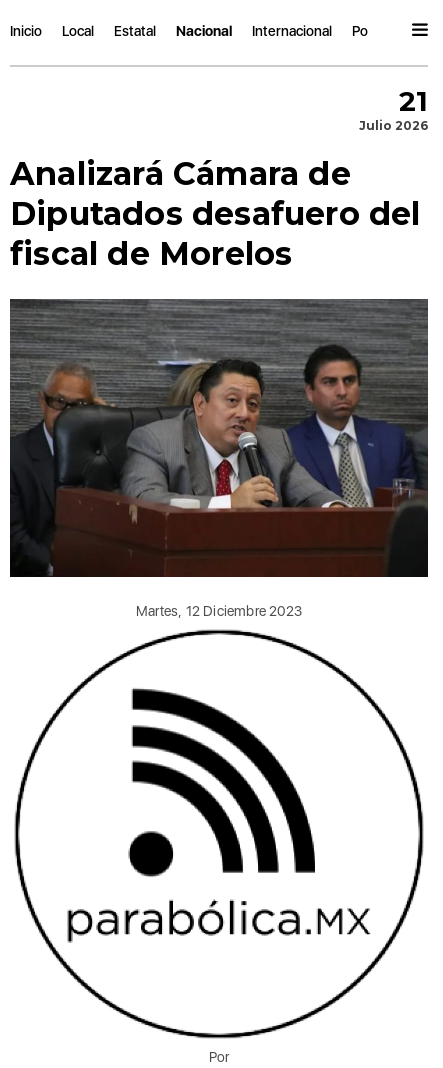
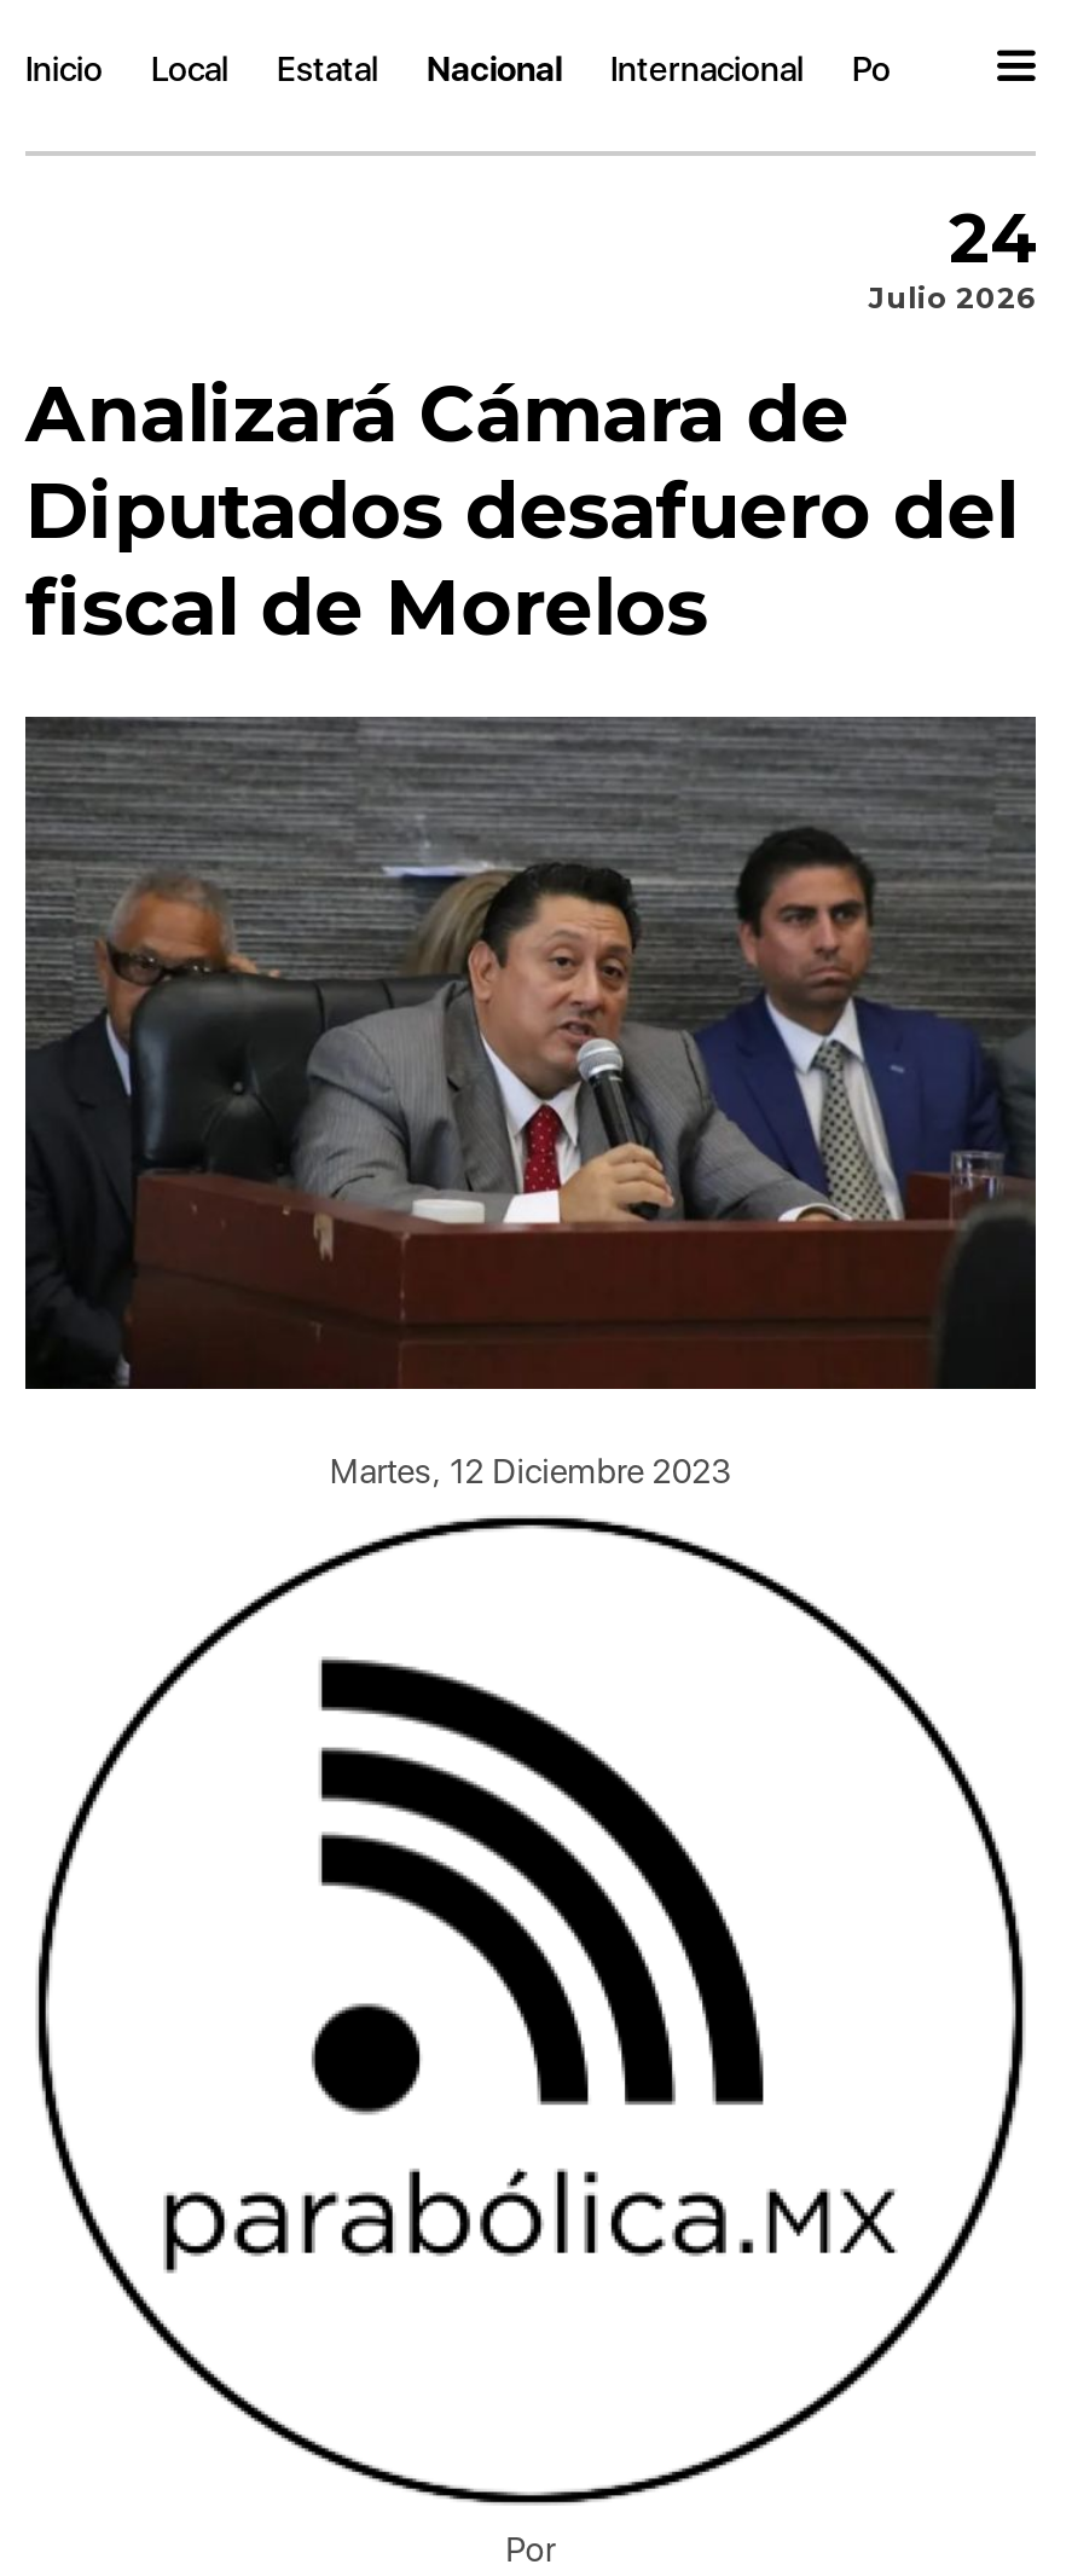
[399,84,428,118] 21 -> [949,196,1036,278] 24

